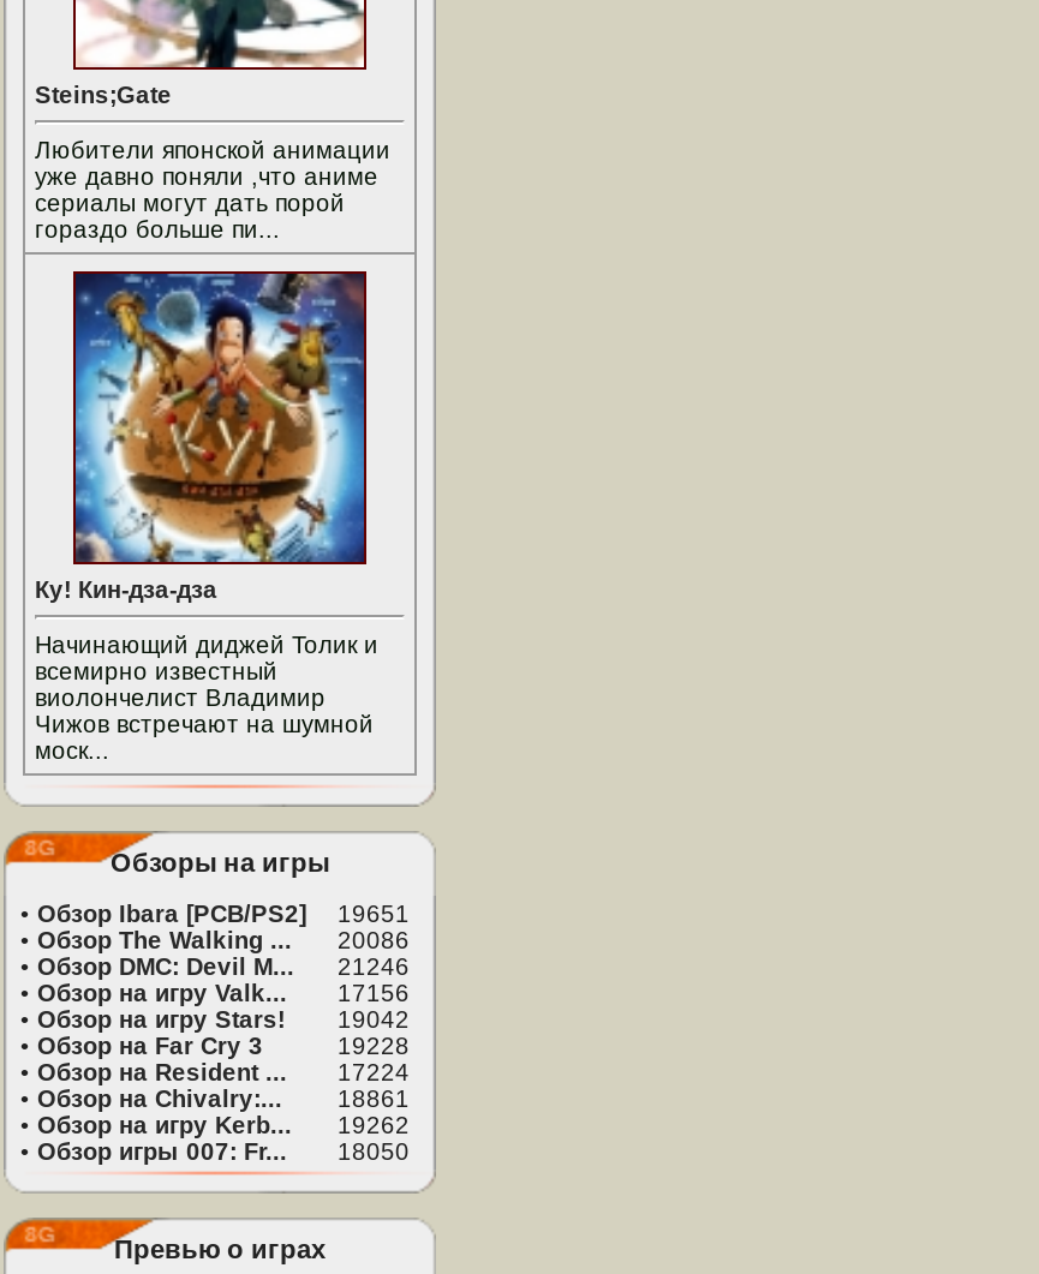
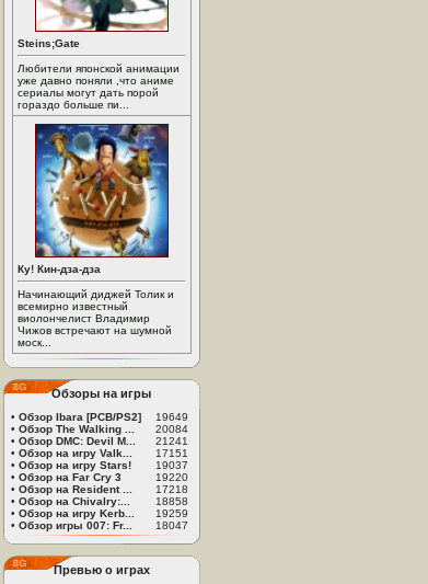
[20,901,410,927] • Обзор Ibara [PCB/PS2] 19651 -> [11,411,188,423] • Обзор Ibara [PCB/PS2] 19649
[20,927,410,953] • Обзор The Walking ... 20086 -> [11,423,188,435] • Обзор The Walking ... 20084
[20,953,410,980] • Обзор DMC: Devil M... 21246 -> [11,435,188,447] • Обзор DMC: Devil M... 21241
[20,980,410,1006] • Обзор на игру Valk... 17156 -> [11,447,188,459] • Обзор на игру Valk... 17151
[20,1006,410,1033] • Обзор на игру Stars! 19042 -> [11,459,188,471] • Обзор на игру Stars! 19037
[338,1033,410,1059] 19228 -> [155,471,188,483] 19220
[20,1059,410,1085] • Обзор на Resident ... 17224 -> [11,483,188,495] • Обзор на Resident ... 17218
[338,1085,410,1112] 18861 -> [155,495,188,507] 18858
[20,1112,410,1138] • Обзор на игру Kerb... 19262 -> [11,507,188,519] • Обзор на игру Kerb... 19259
[20,1138,410,1165] • Обзор игры 007: Fr... 18050 -> [11,519,188,531] • Обзор игры 007: Fr... 18047

